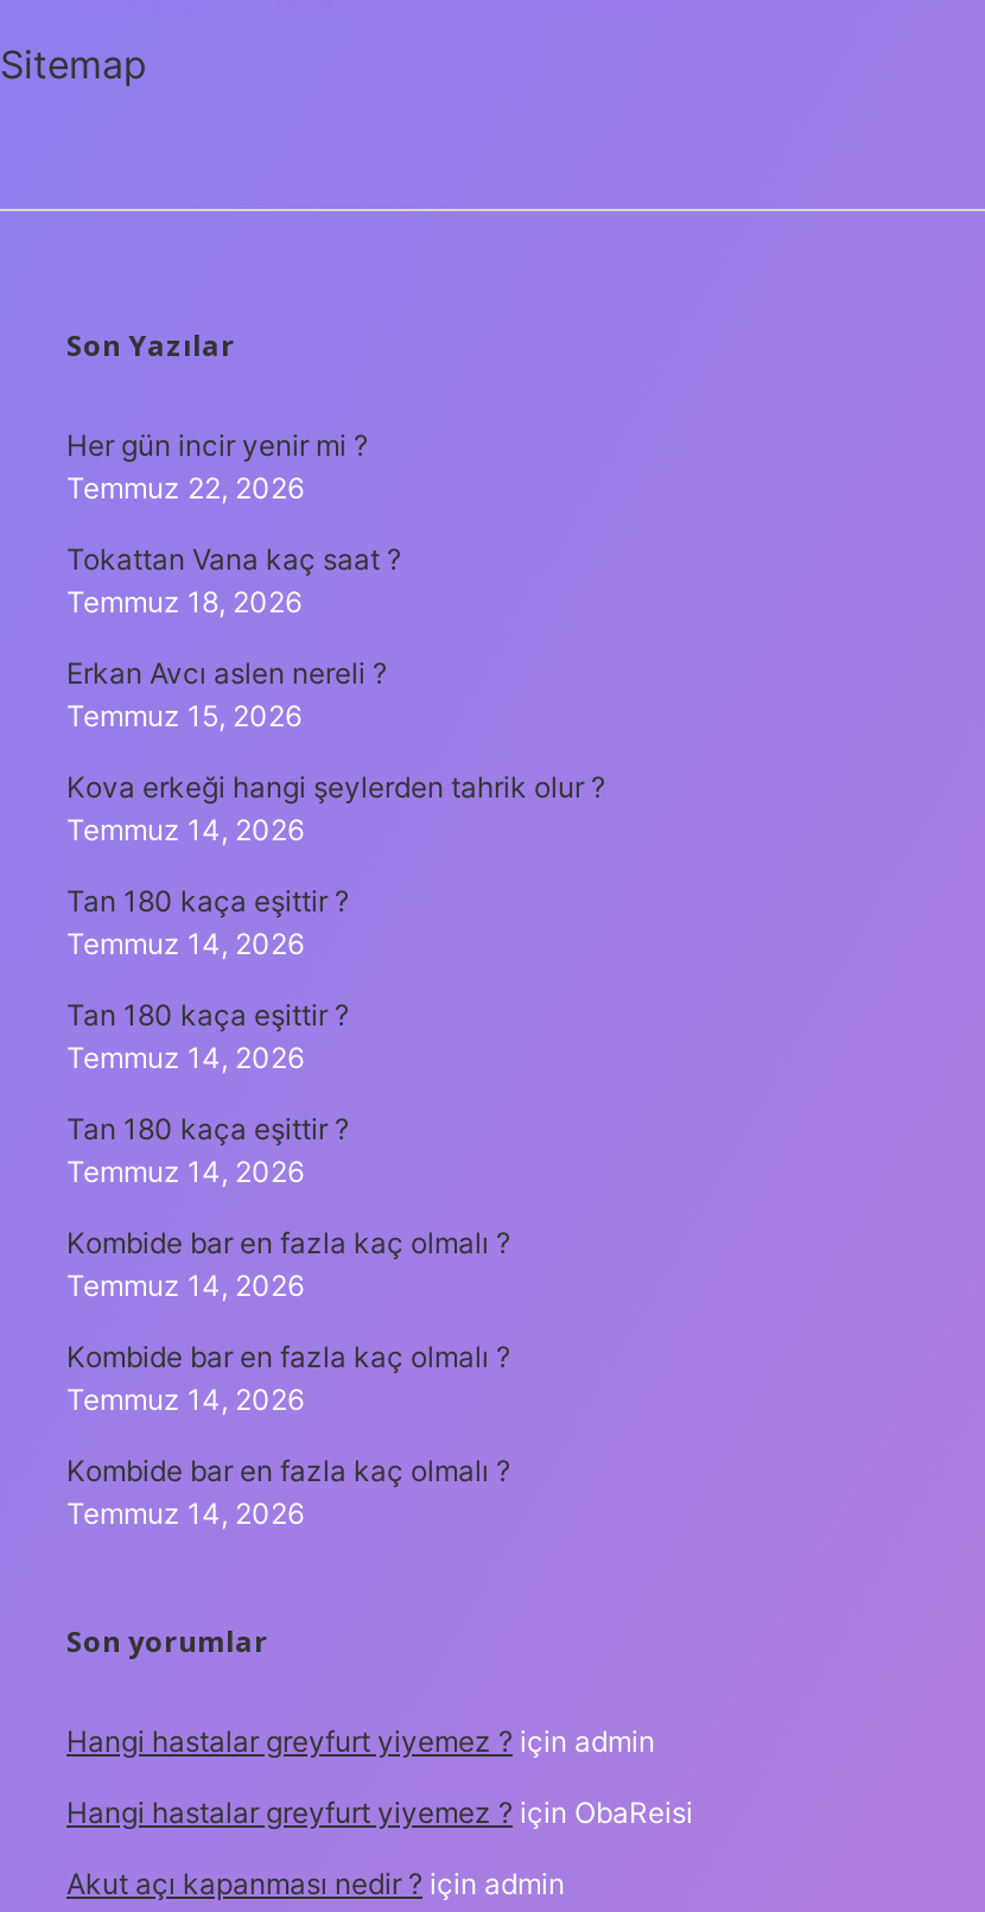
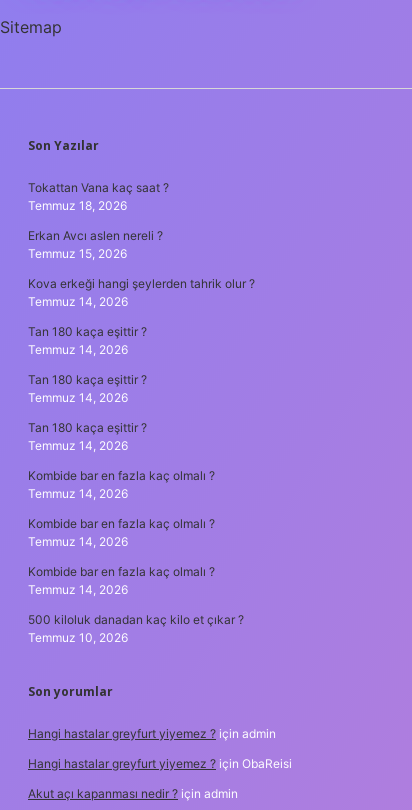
[66,427,368,506] Her gün incir yenir mi ? | Temmuz 22, 2026 -> none
moved [66,541,605,1531] -> [28,180,255,597]: Tokattan Vana kaç saat ? | Temmuz 18, 2026 | Erkan Avcı aslen nereli ? | ... | Kombide bar en fazla kaç olmalı ? | Temmuz 14, 2026
none -> [28,612,244,645] 500 kiloluk danadan kaç kilo et çıkar ? | Temmuz 10, 2026

